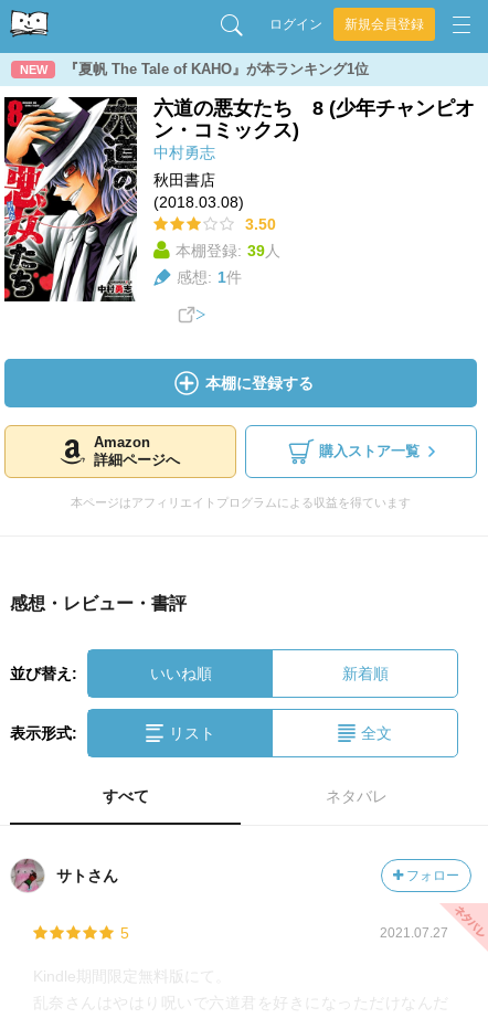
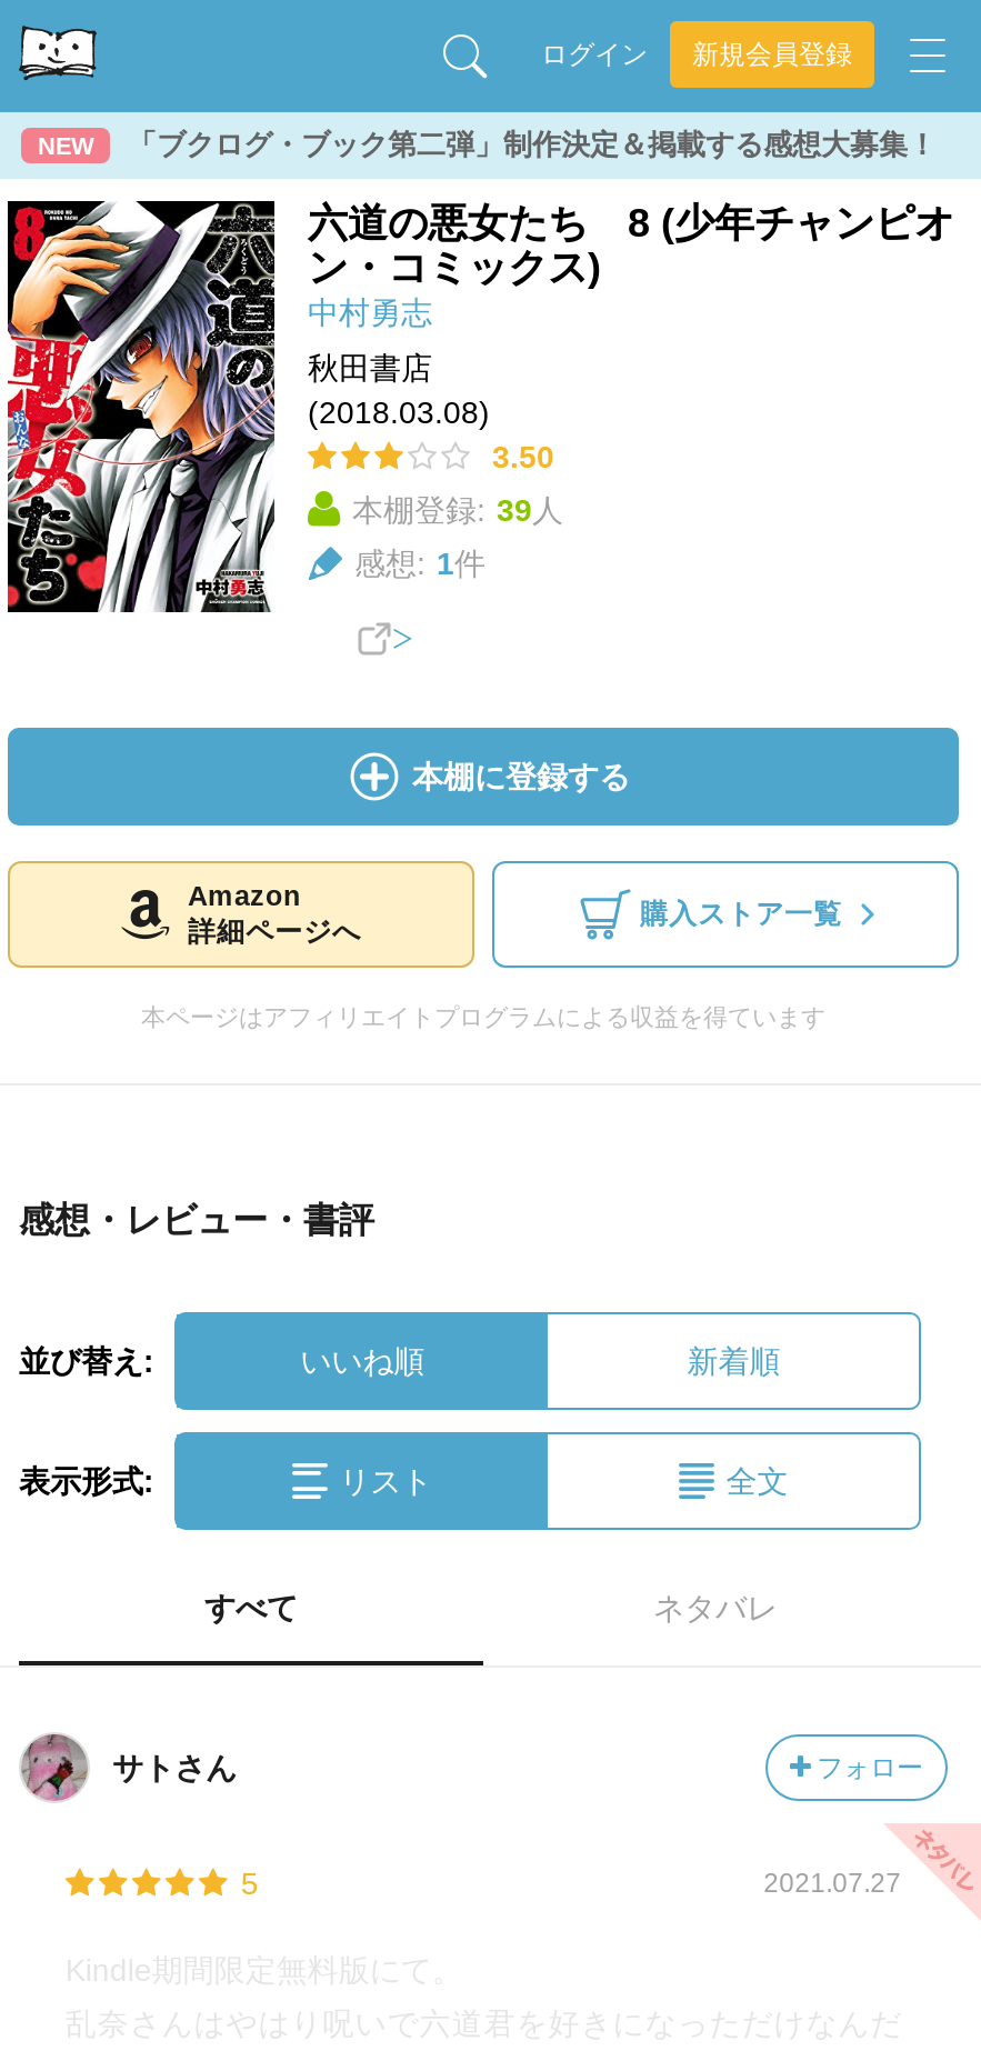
[64,61,369,77] 『夏帆 The Tale of KAHO』が本ランキング1位 -> [128,128,937,161] 「ブクログ・ブック第二弾」制作決定＆掲載する感想大募集！

